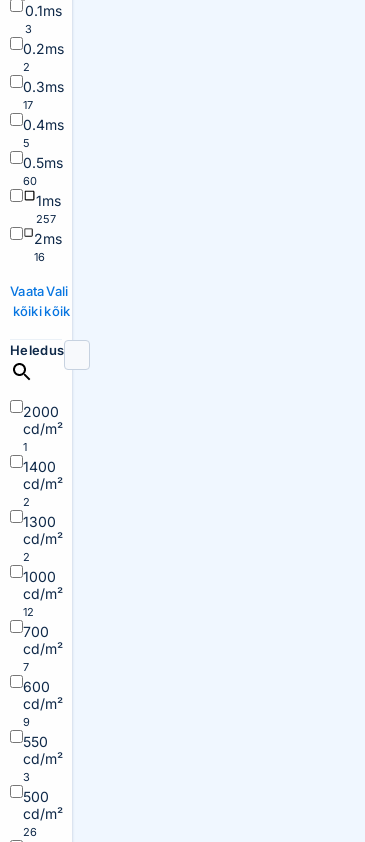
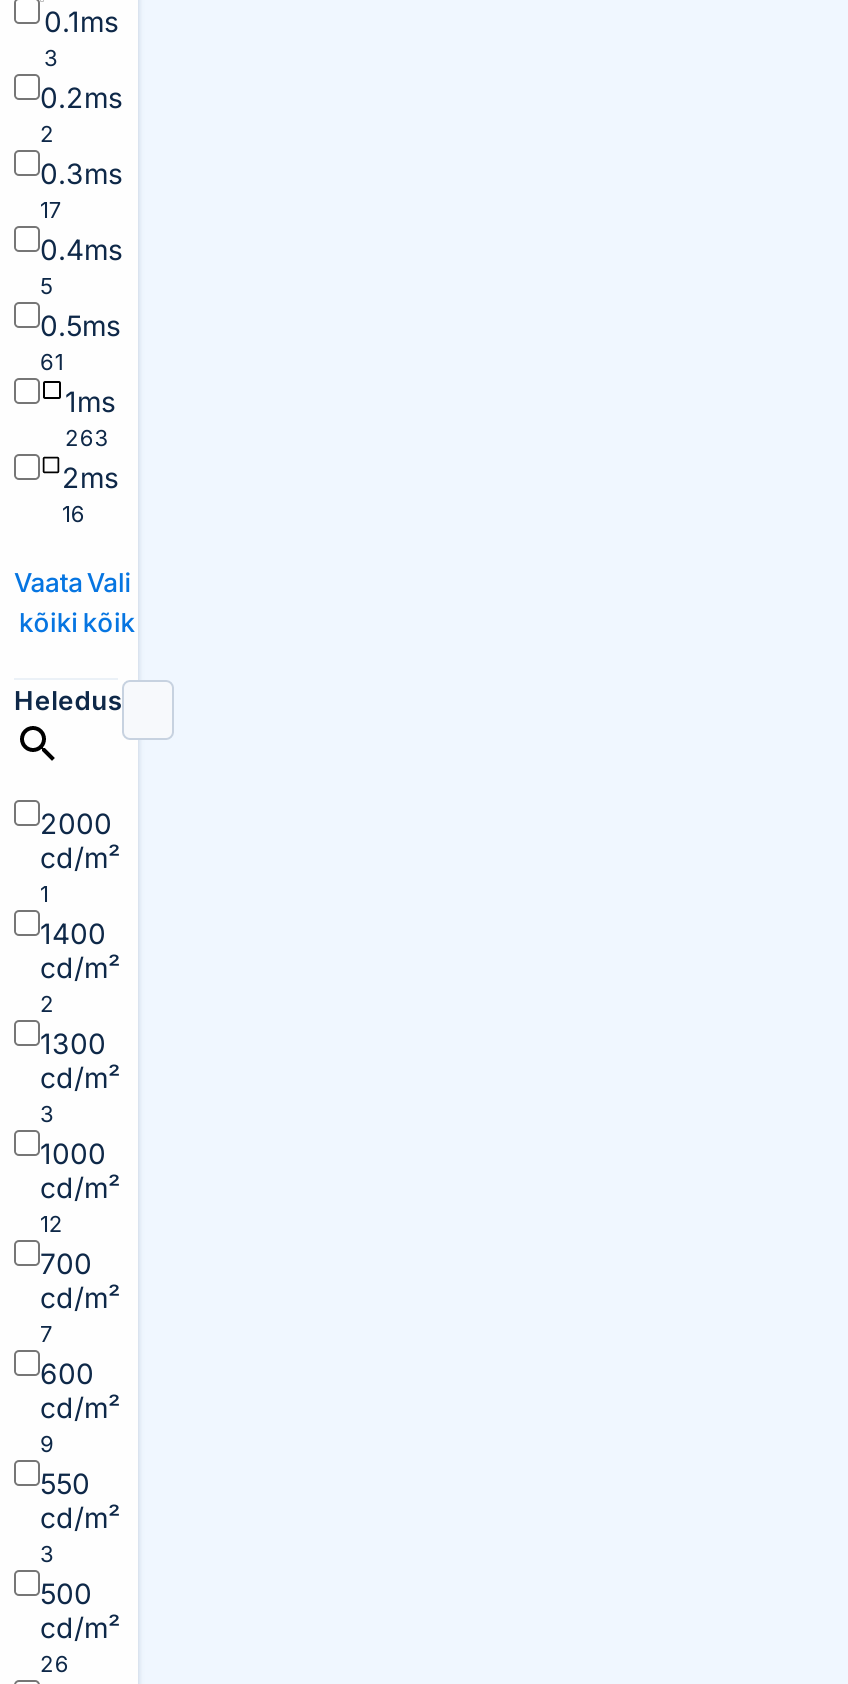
[23,174,38,188] 60 -> [40,348,64,376] 61
[36,212,57,226] 257 -> [65,424,109,452] 263
[23,550,30,564] 2 -> [40,1100,55,1128] 3

